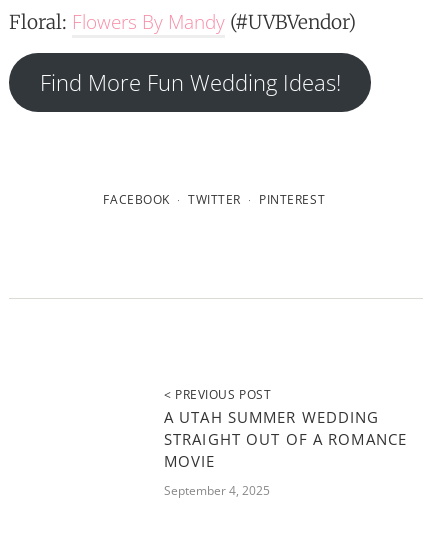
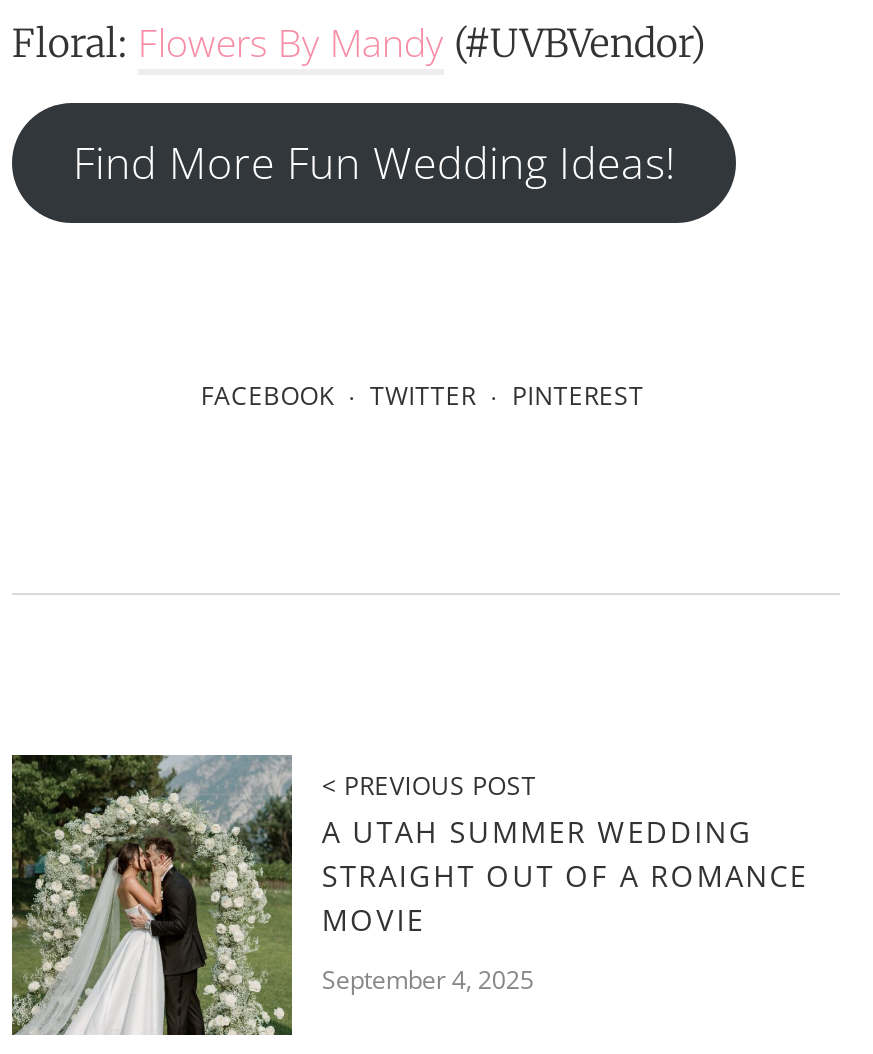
none -> [10,752,294,1038] [image]

